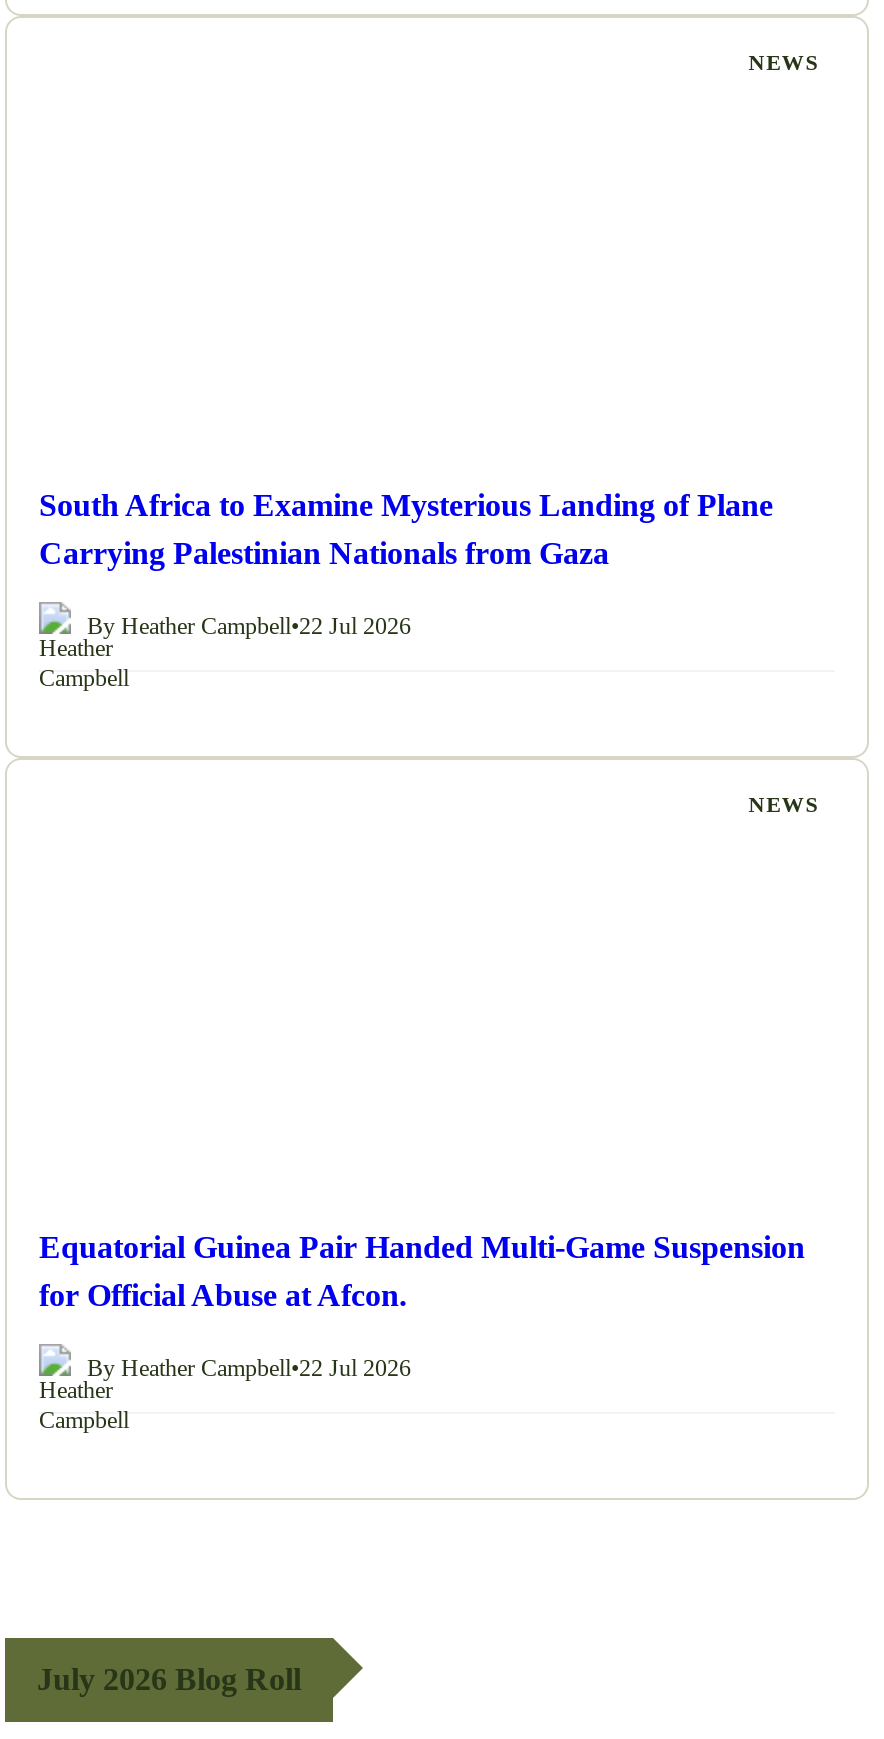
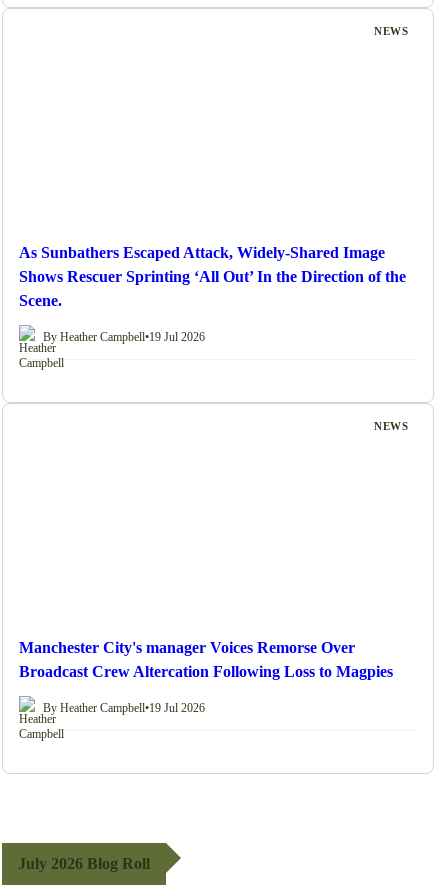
[39,488,773,570] South Africa to Examine Mysterious Landing of Plane | Carrying Palestinian Nationals from Gaza -> [19,244,406,309] As Sunbathers Escaped Attack, Widely-Shared Image | Shows Rescuer Sprinting ‘All Out’ In the Direction of the | Scene.
[87,611,411,639] By Heather Campbell•22 Jul 2026 -> [43,330,205,344] By Heather Campbell•19 Jul 2026
[39,1230,805,1312] Equatorial Guinea Pair Handed Multi-Game Suspension | for Official Abuse at Afcon. -> [19,639,393,680] Manchester City's manager Voices Remorse Over | Broadcast Crew Altercation Following Loss to Magpies
[87,1353,411,1381] By Heather Campbell•22 Jul 2026 -> [43,701,205,715] By Heather Campbell•19 Jul 2026

